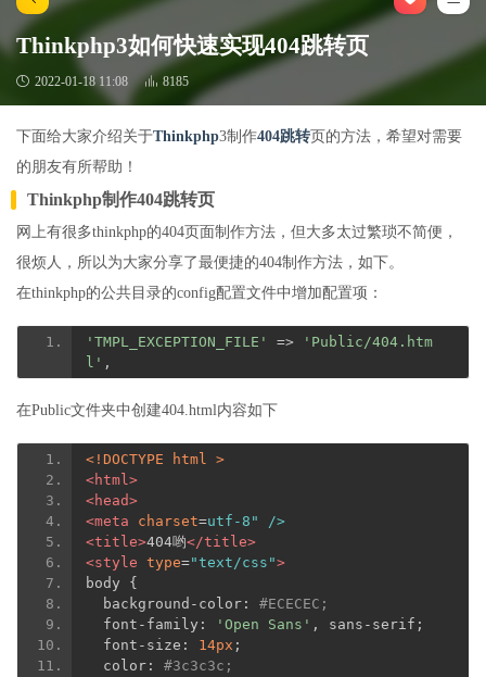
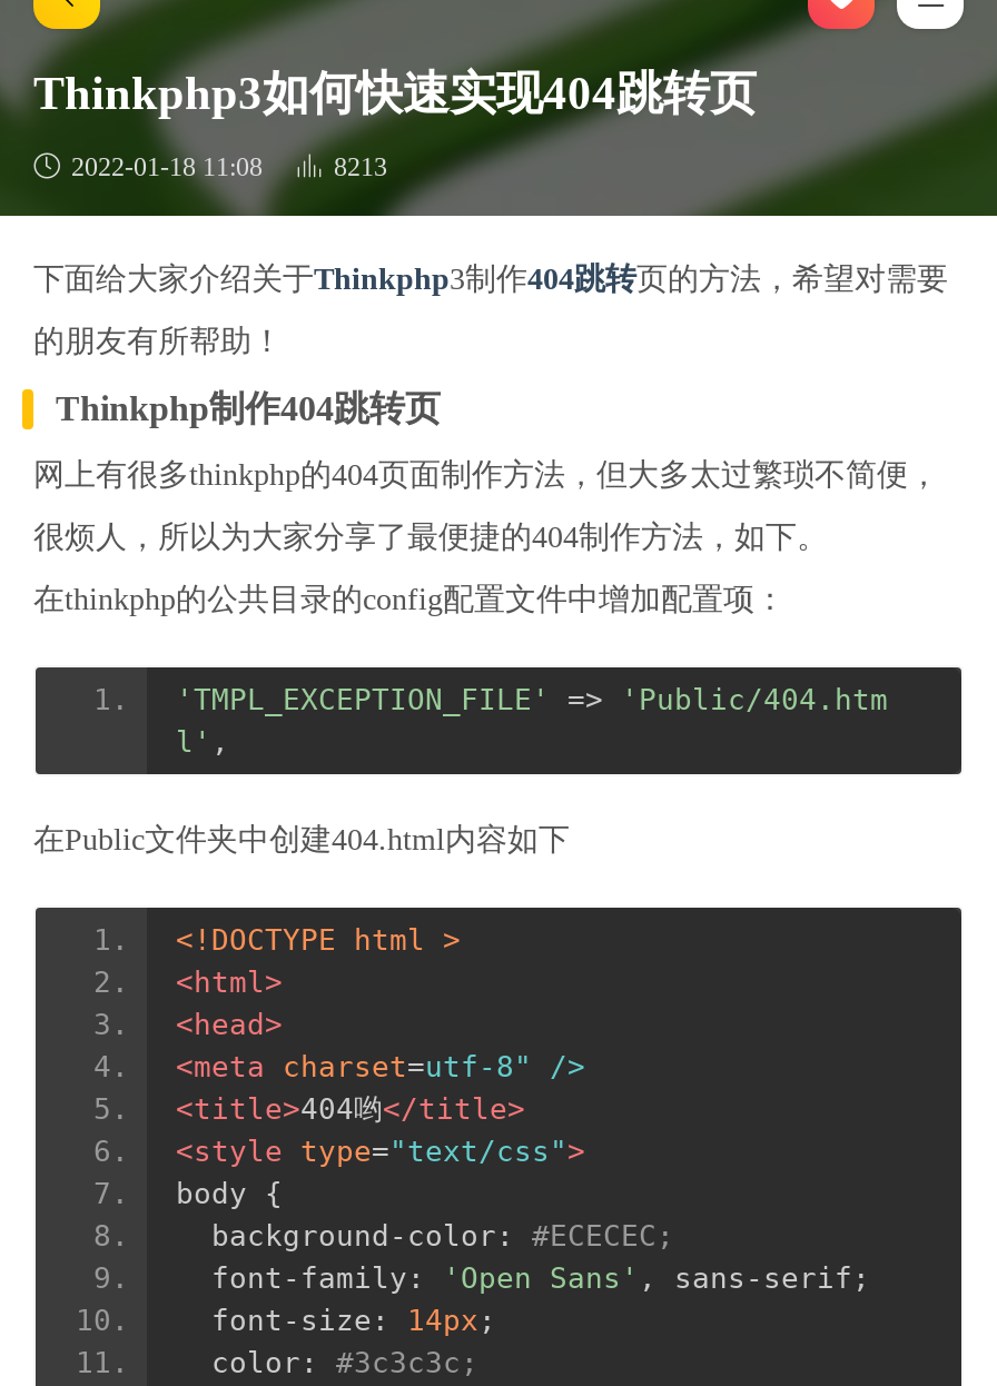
[163,74,189,89] 8185 -> [334,151,387,182] 8213

